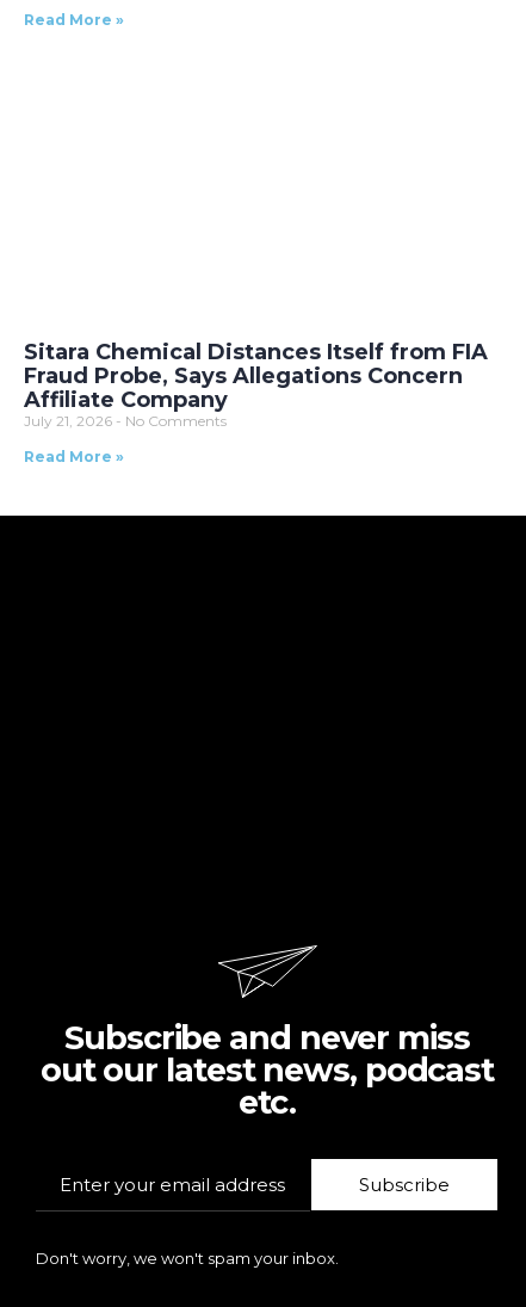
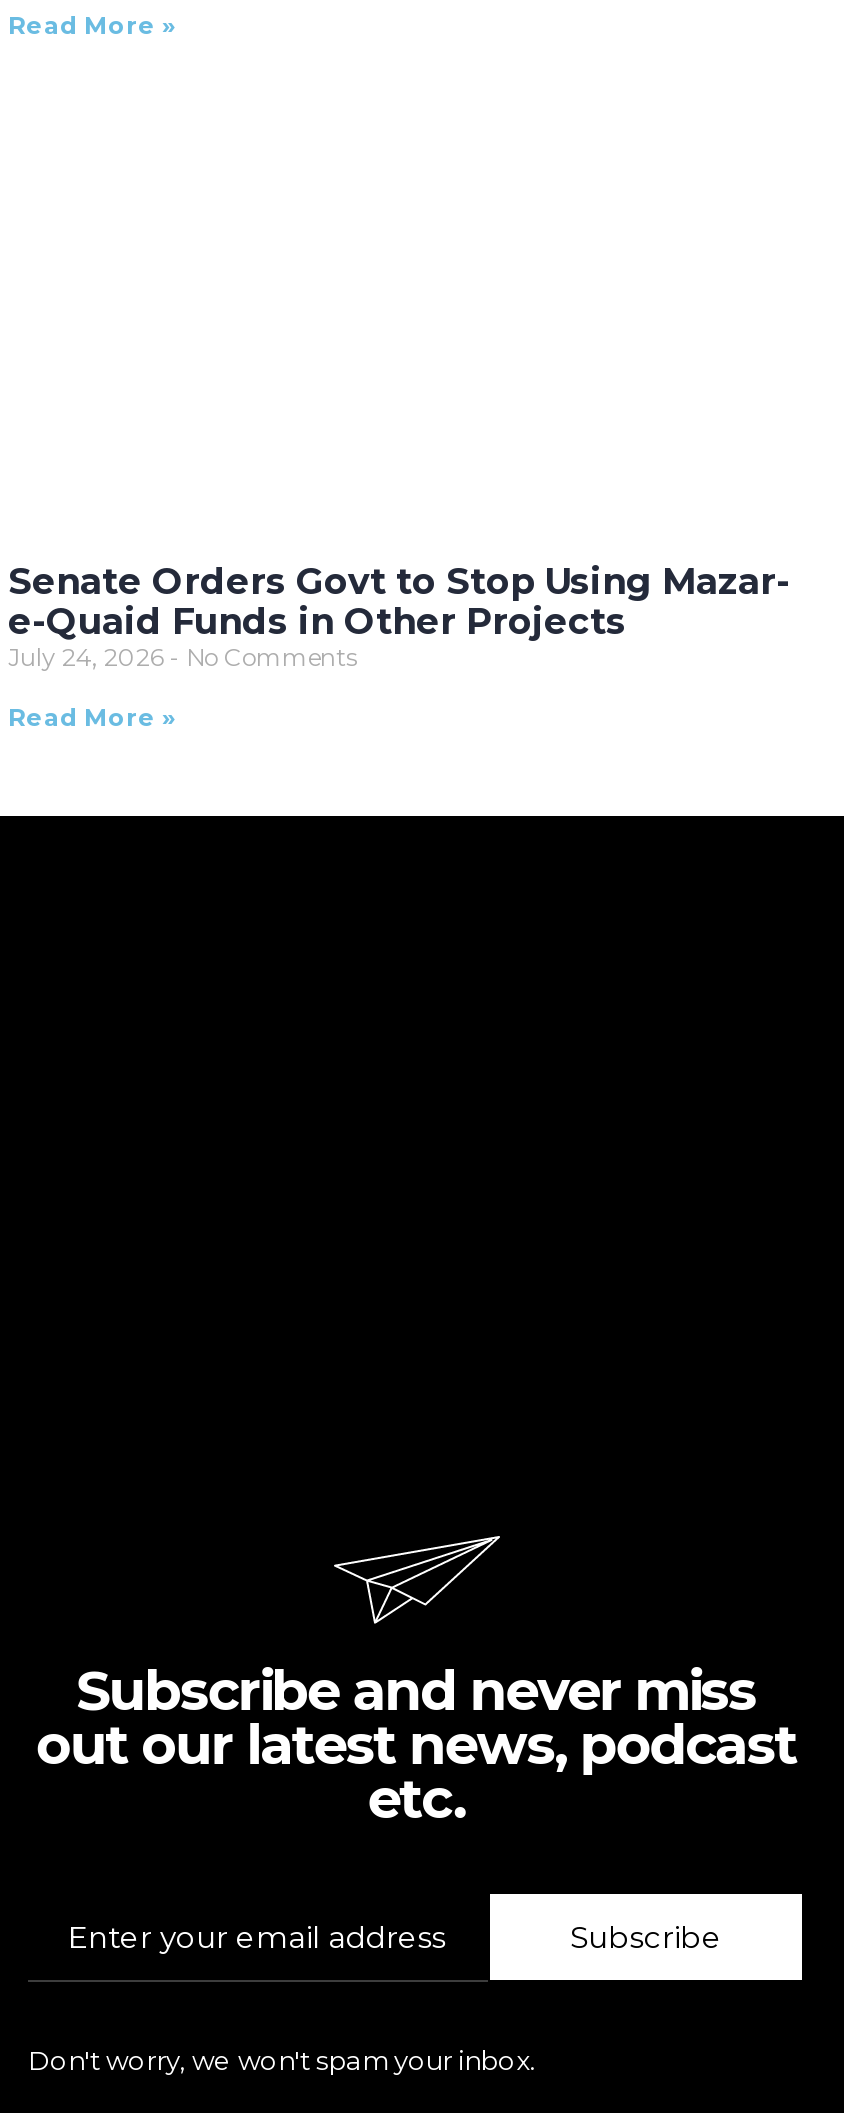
[24,339,488,430] Sitara Chemical Distances Itself from FIA | Fraud Probe, Says Allegations Concern | Affiliate Company | July 21, 2026 No Comments -> [8,561,790,673] Senate Orders Govt to Stop Using Mazar- | e-Quaid Funds in Other Projects | July 24, 2026 No Comments

